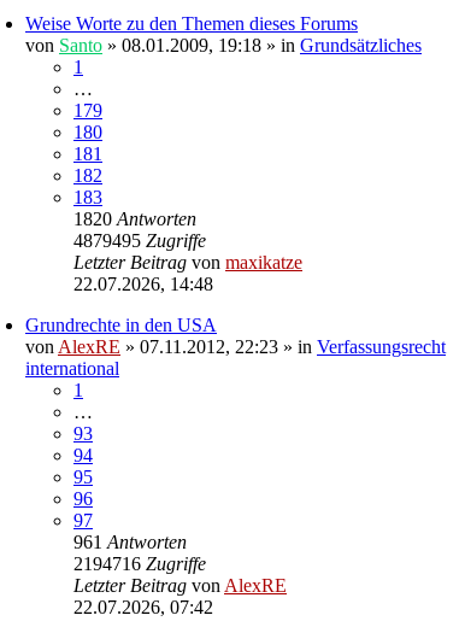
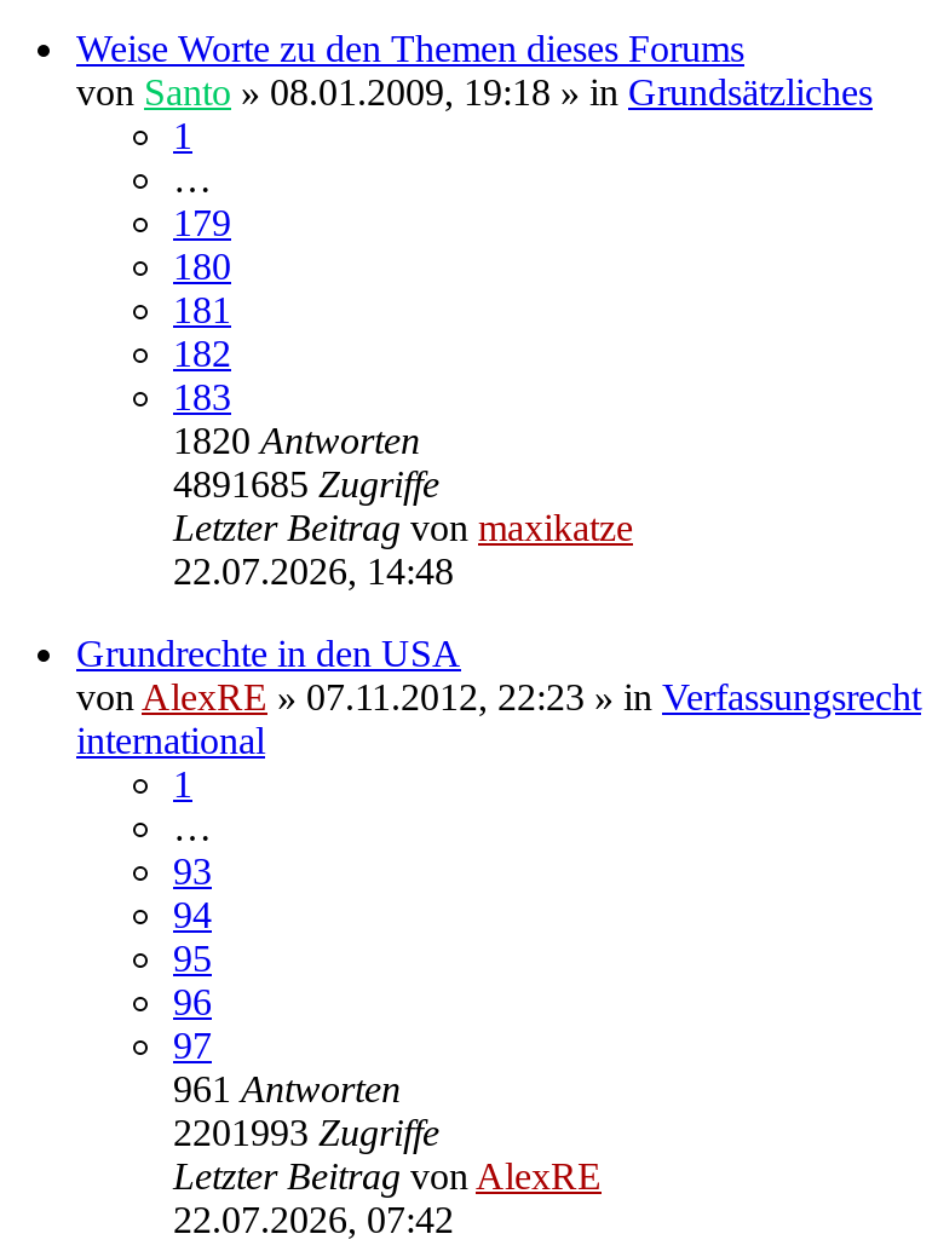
[73,230,206,251] 4879495 Zugriffe -> [173,463,439,504] 4891685 Zugriffe
[73,553,206,574] 2194716 Zugriffe -> [173,1112,439,1153] 2201993 Zugriffe

